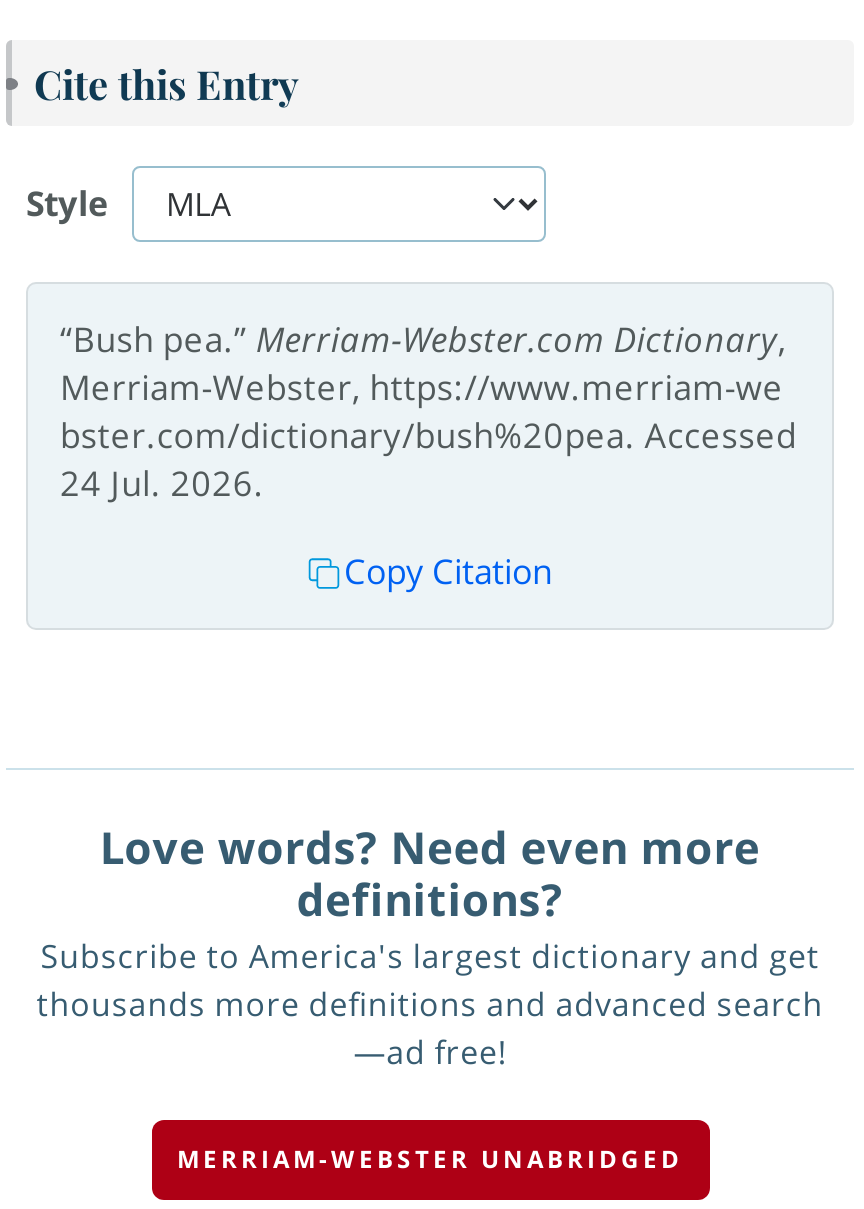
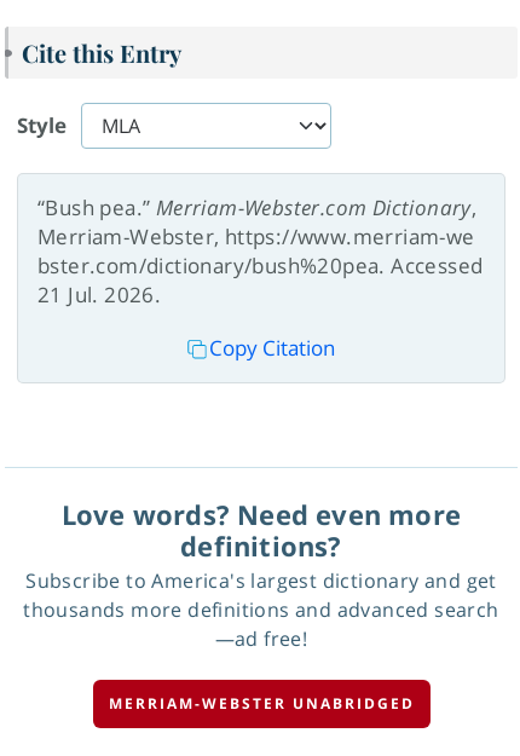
[60,460,264,506] 24 Jul. 2026. -> [37,281,161,308] 21 Jul. 2026.

